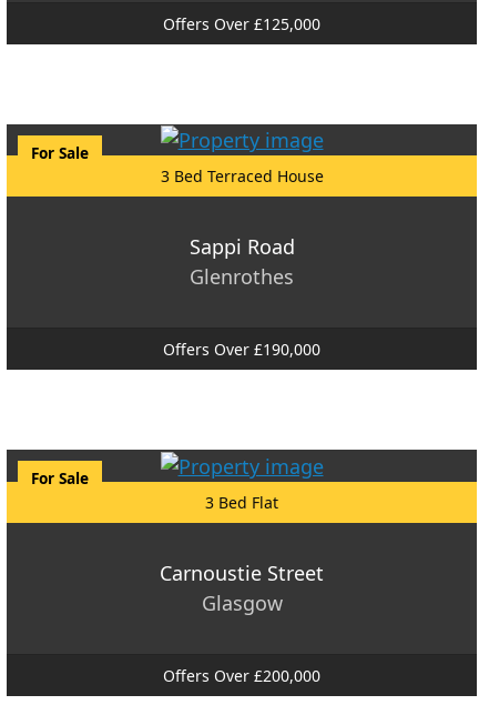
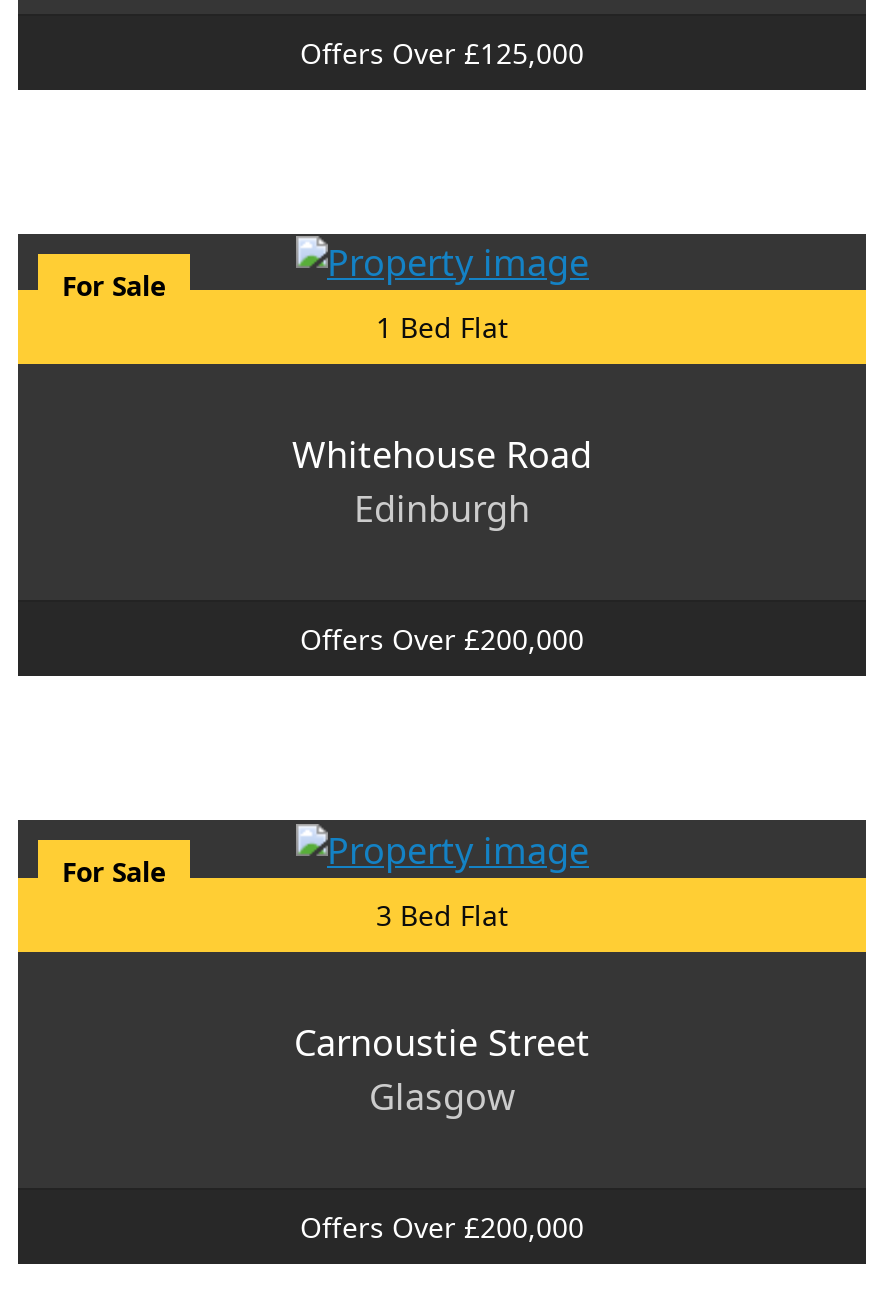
[160,166,323,187] 3 Bed Terraced House -> [376,309,508,347] 1 Bed Flat
[189,233,294,290] Sappi Road | Glenrothes -> [292,431,592,533] Whitehouse Road | Edinburgh
[163,339,320,360] Offers Over £190,000 -> [300,621,584,659] Offers Over £200,000

